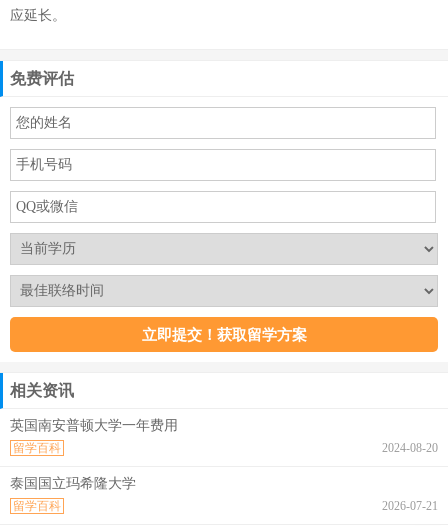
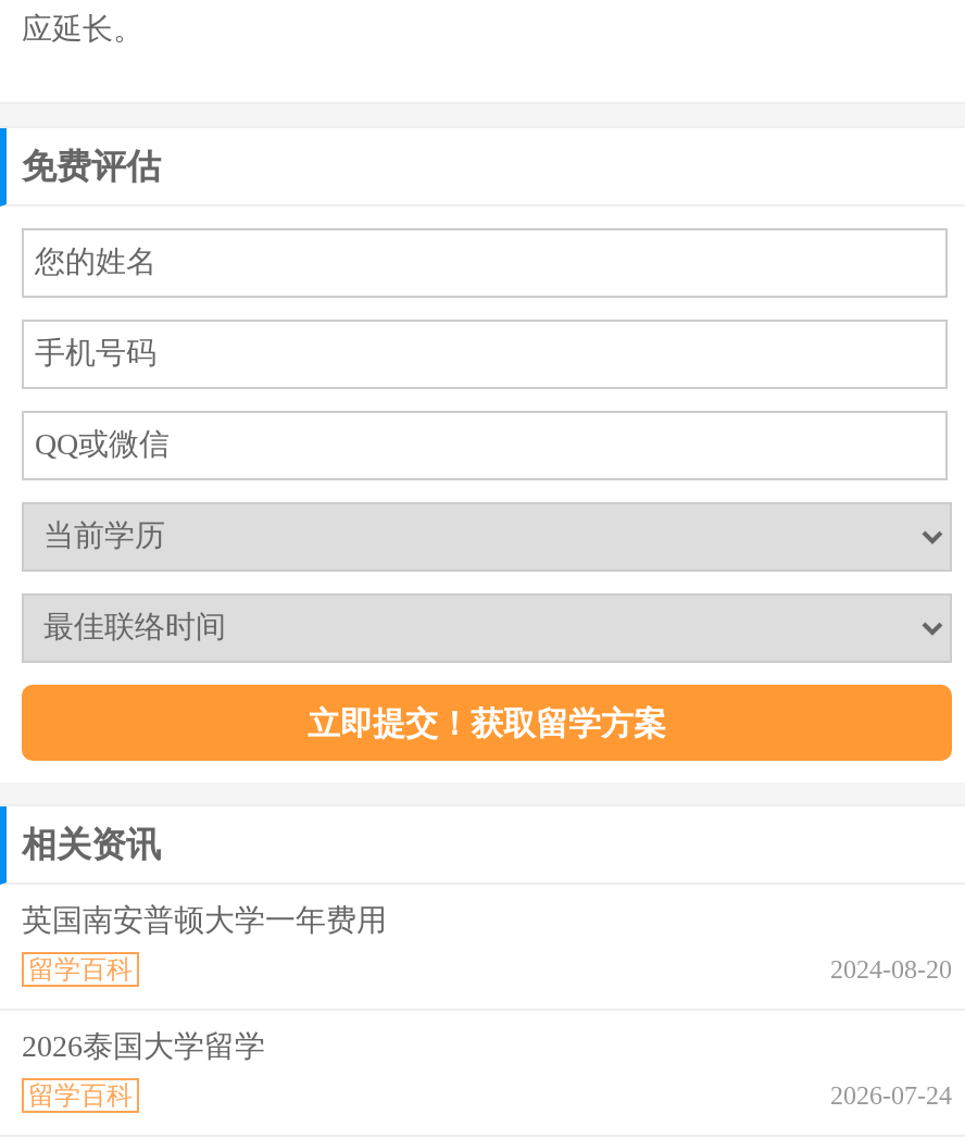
[10,476,136,491] 泰国国立玛希隆大学 -> [22,1030,265,1063] 2026泰国大学留学
[382,499,438,513] 2026-07-21 -> [830,1080,952,1111] 2026-07-24

